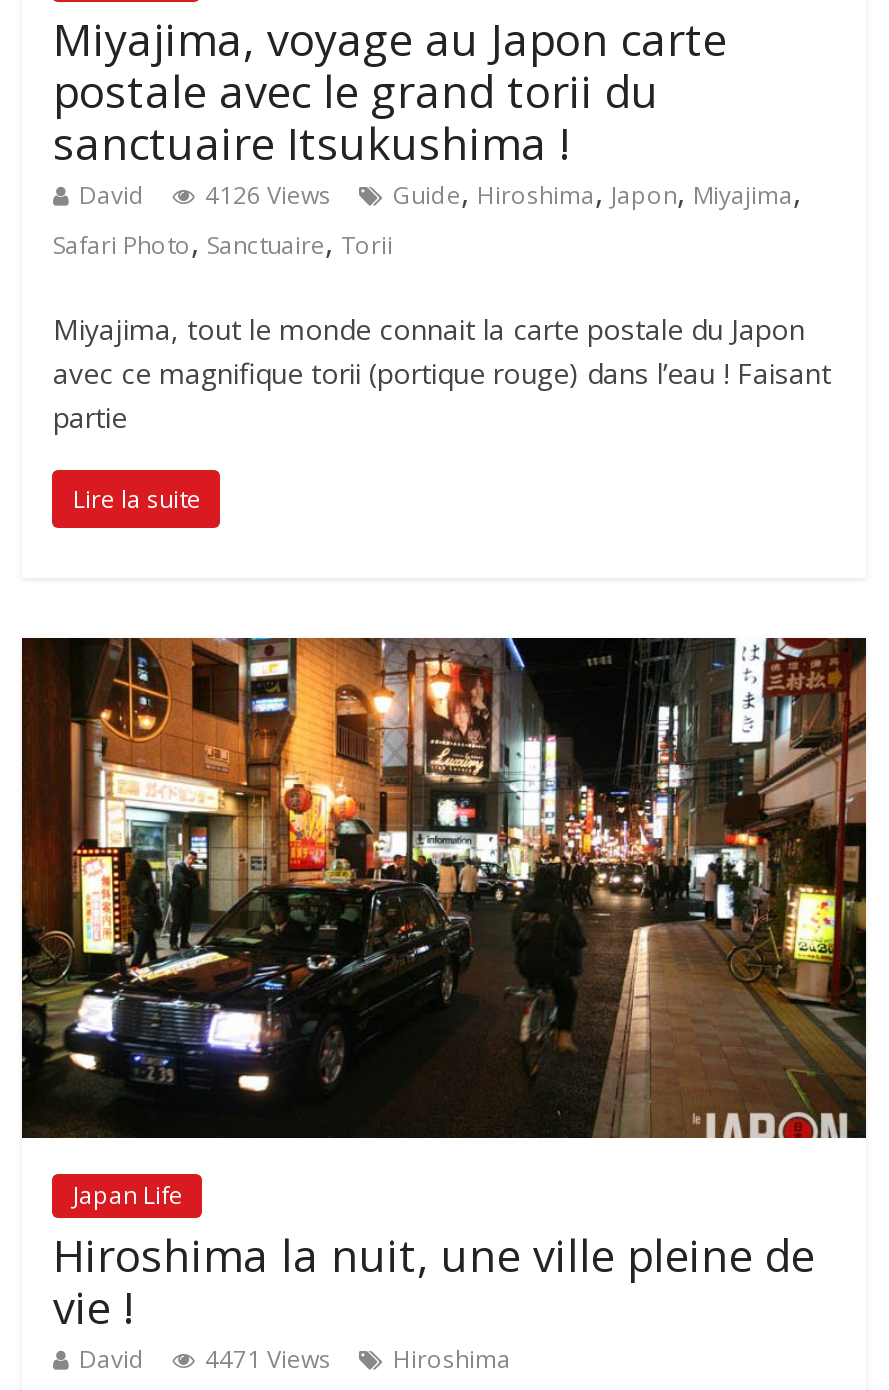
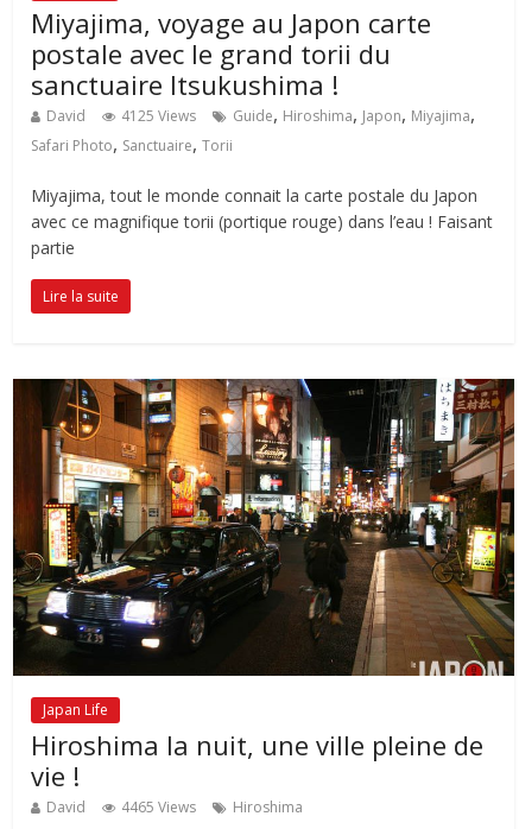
[79,170,801,214] David 4126 Views Guide, Hiroshima, Japon, Miyajima, -> [47,101,476,127] David 4125 Views Guide, Hiroshima, Japon, Miyajima,
[79,1342,511,1376] David 4471 Views Hiroshima -> [47,797,303,817] David 4465 Views Hiroshima

